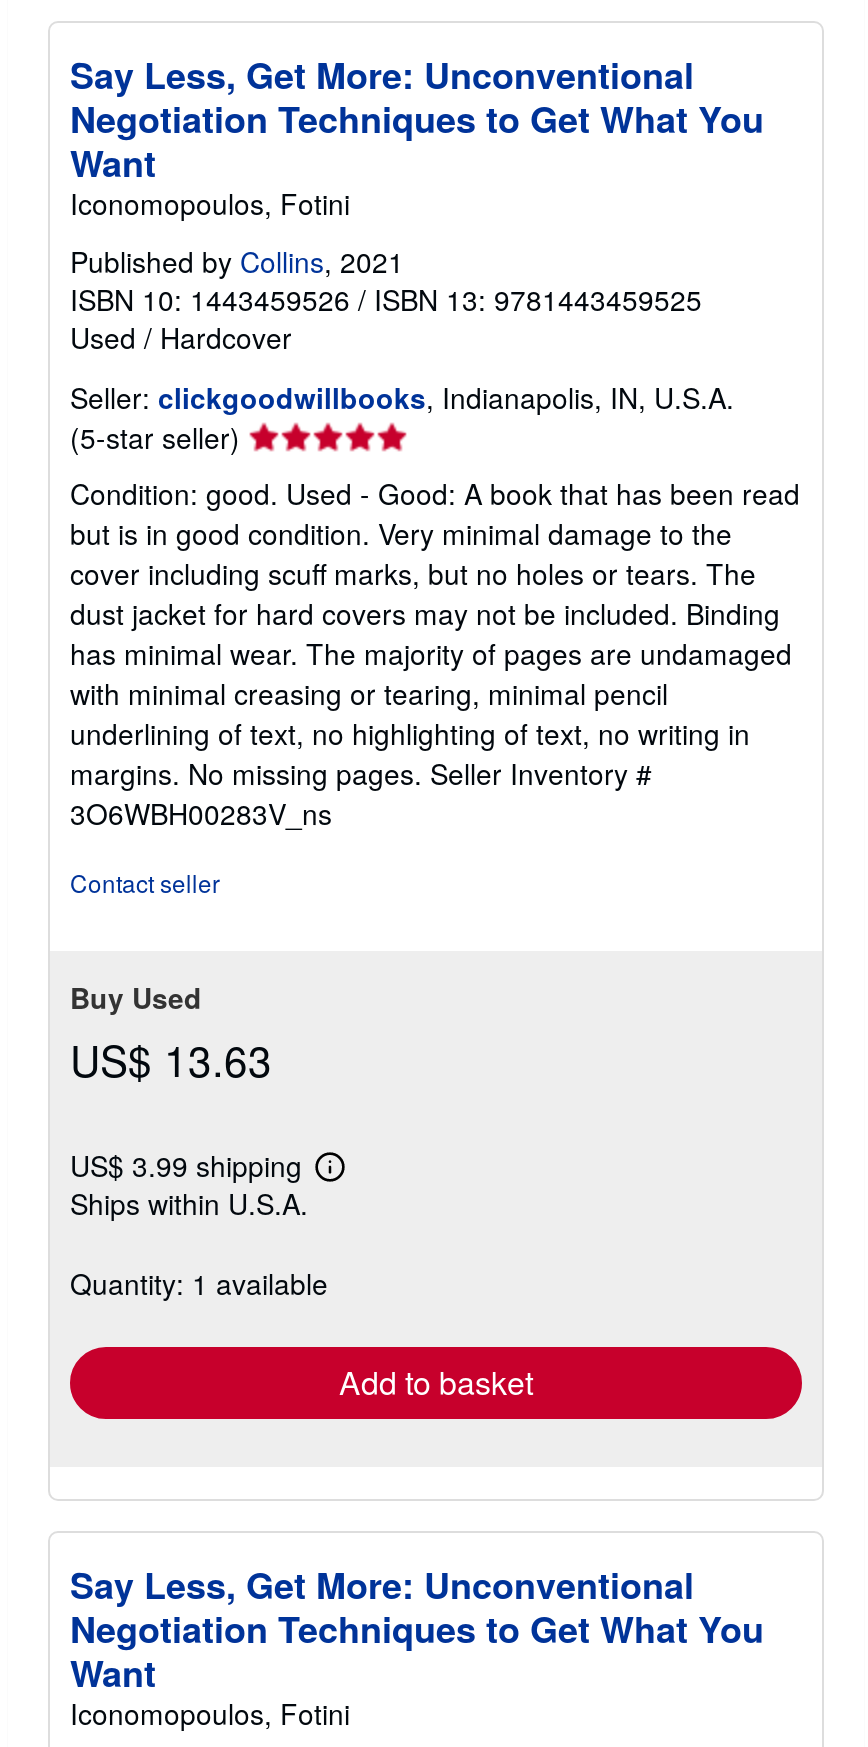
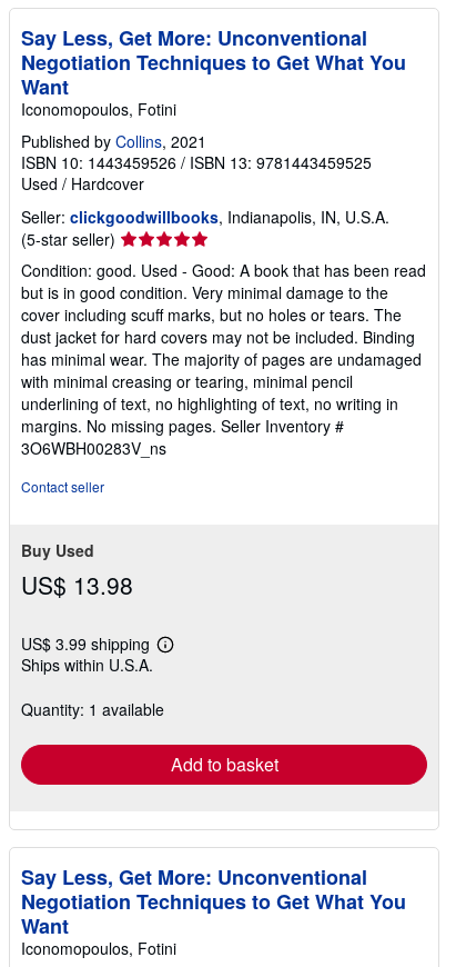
[70,1030,272,1090] US$ 13.63 -> [21,569,133,602] US$ 13.98

